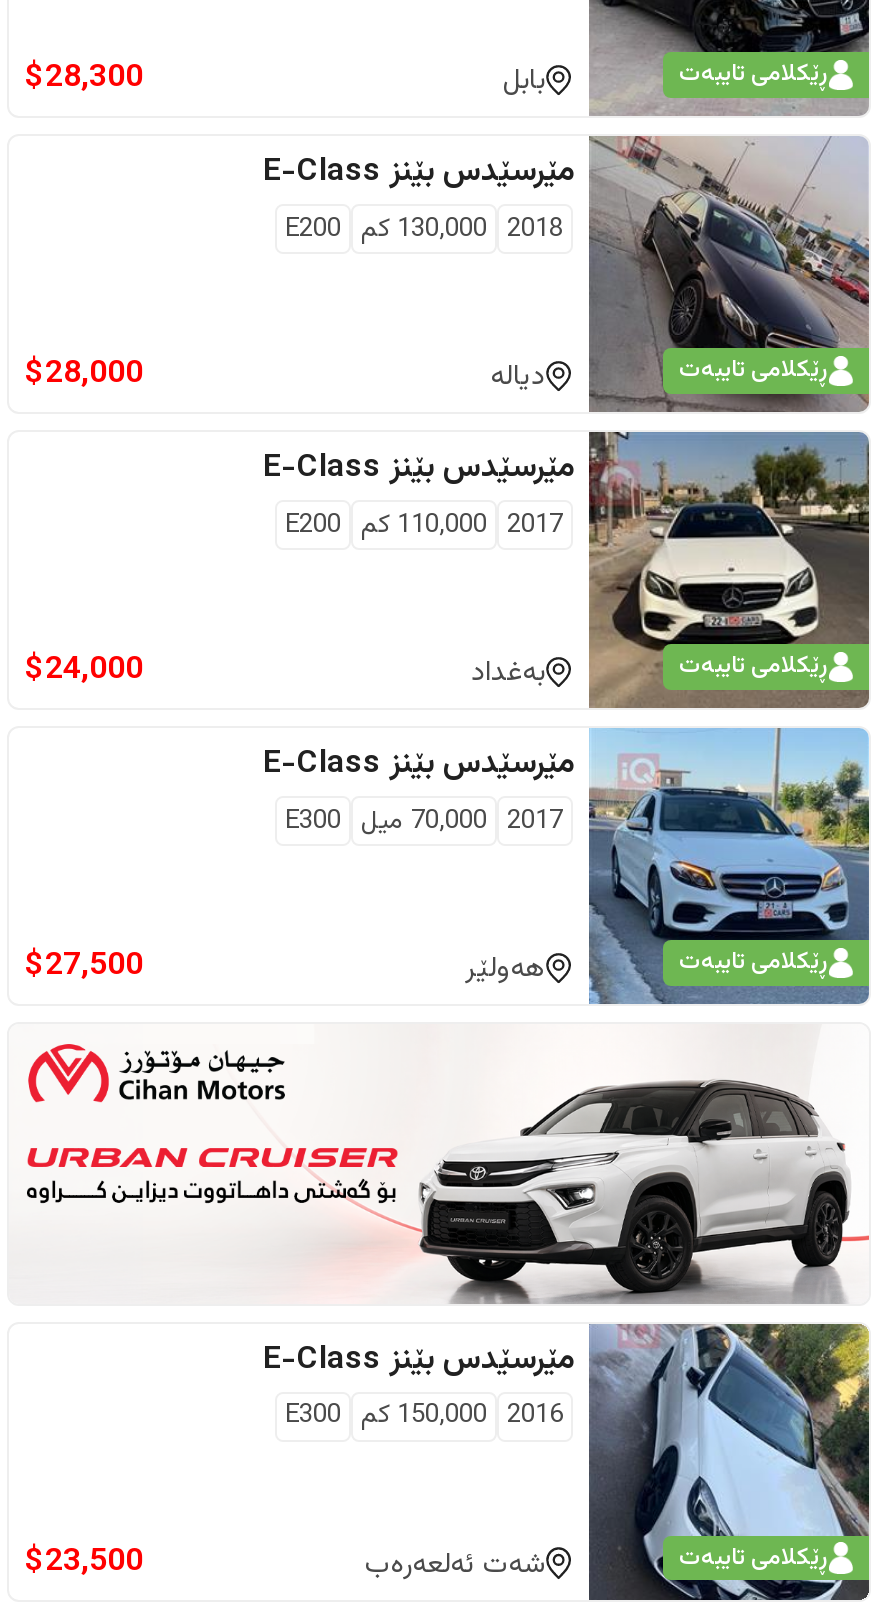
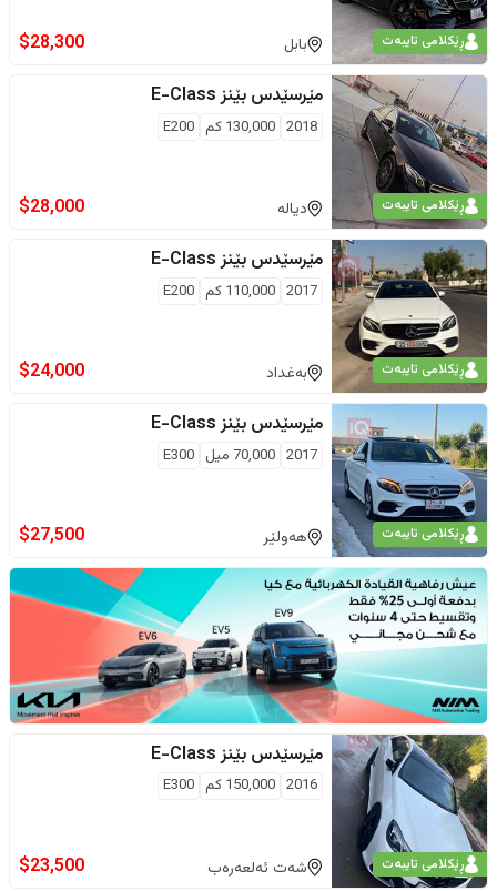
[9,1024,871,1306] [image] -> [9,567,488,725] [image]

